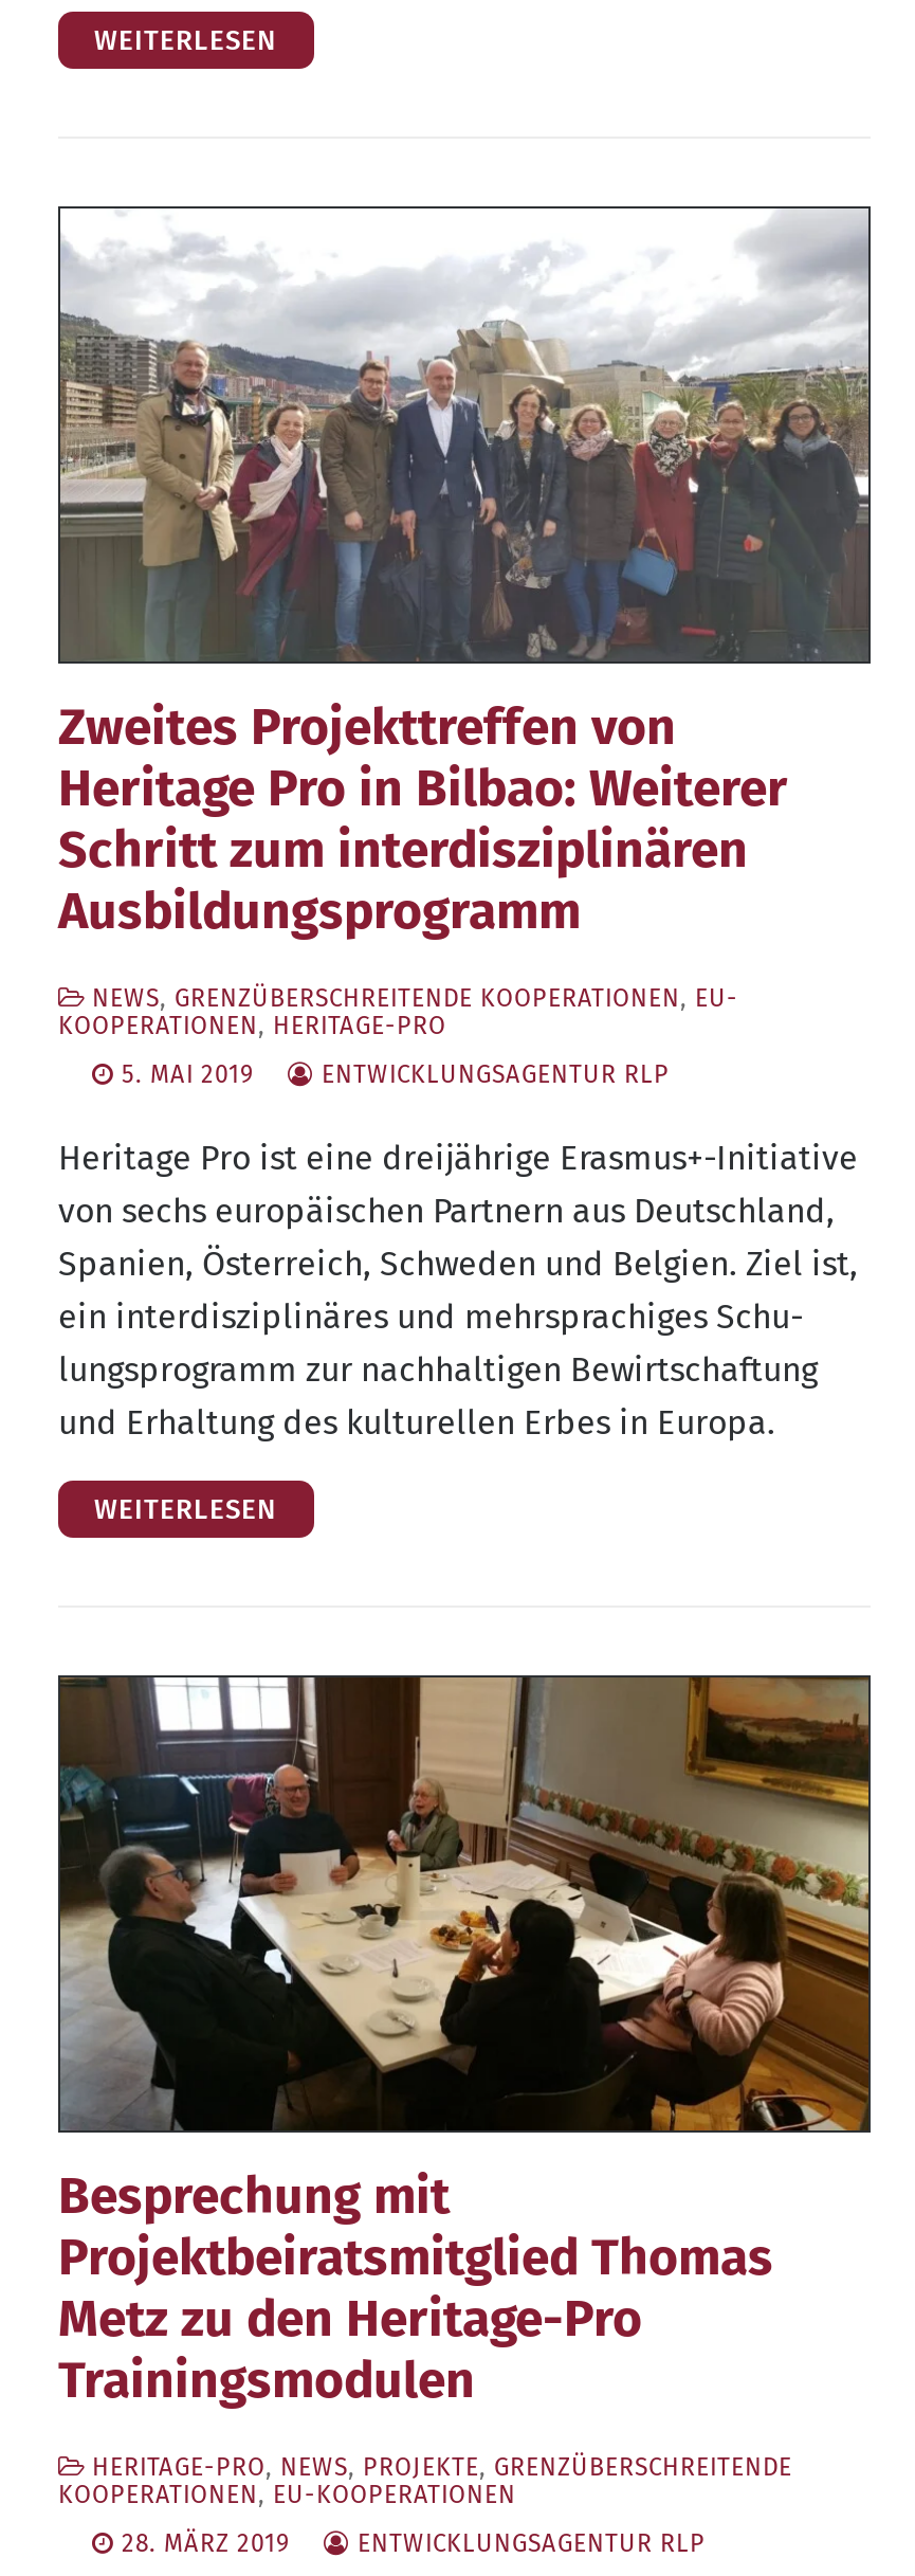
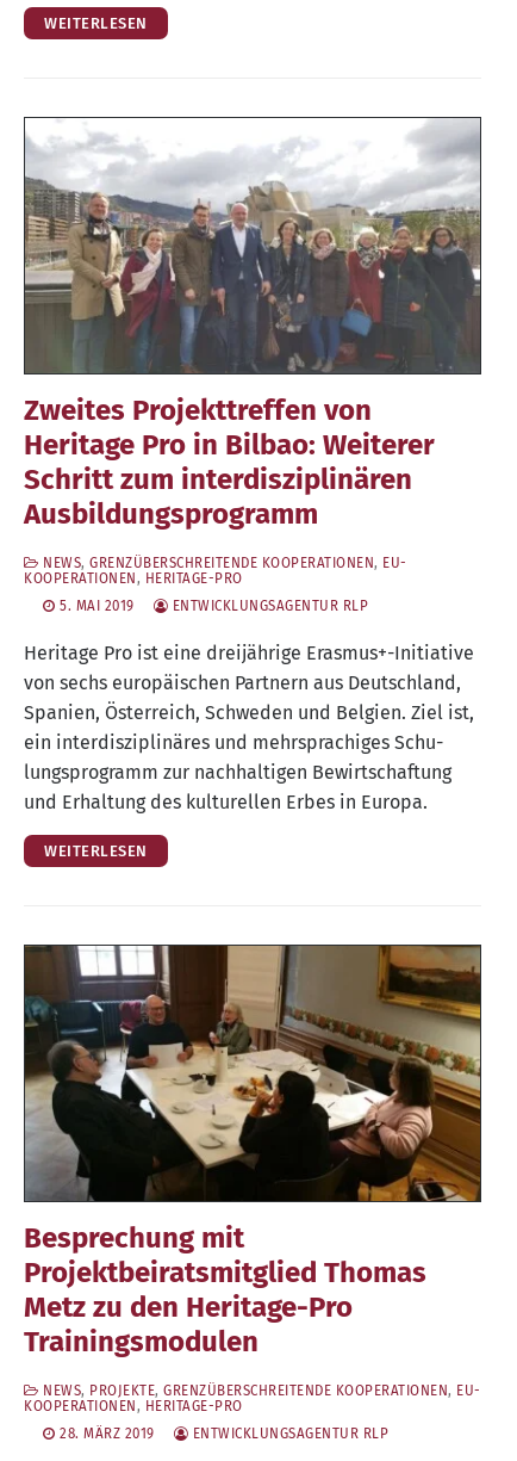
[58,2452,792,2509] HERITAGE-PRO, NEWS, PROJEKTE, GRENZÜBERSCHREITENDE | KOOPERATIONEN, EU-KOOPERATIONEN -> [24,1382,481,1414] NEWS, PROJEKTE, GRENZÜBERSCHREITENDE KOOPERATIONEN, EU- | KOOPERATIONEN, HERITAGE-PRO

